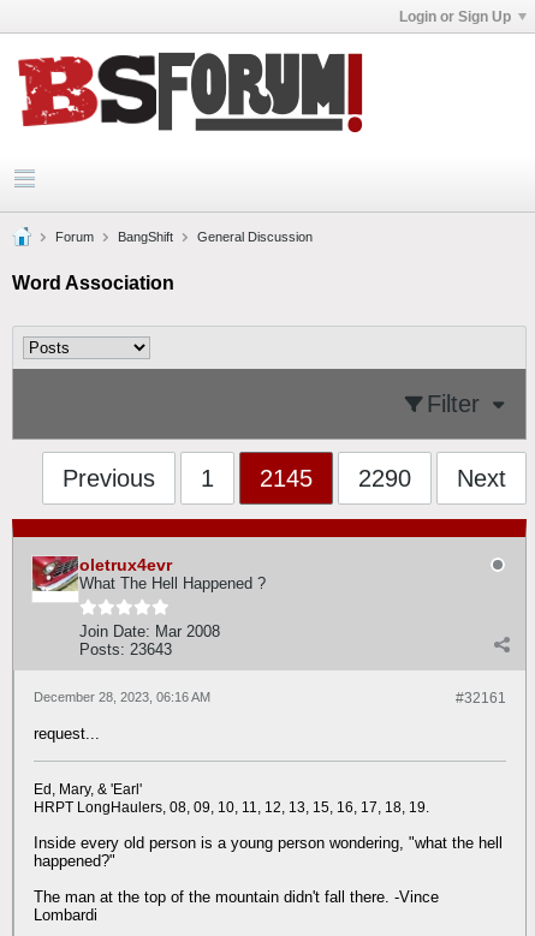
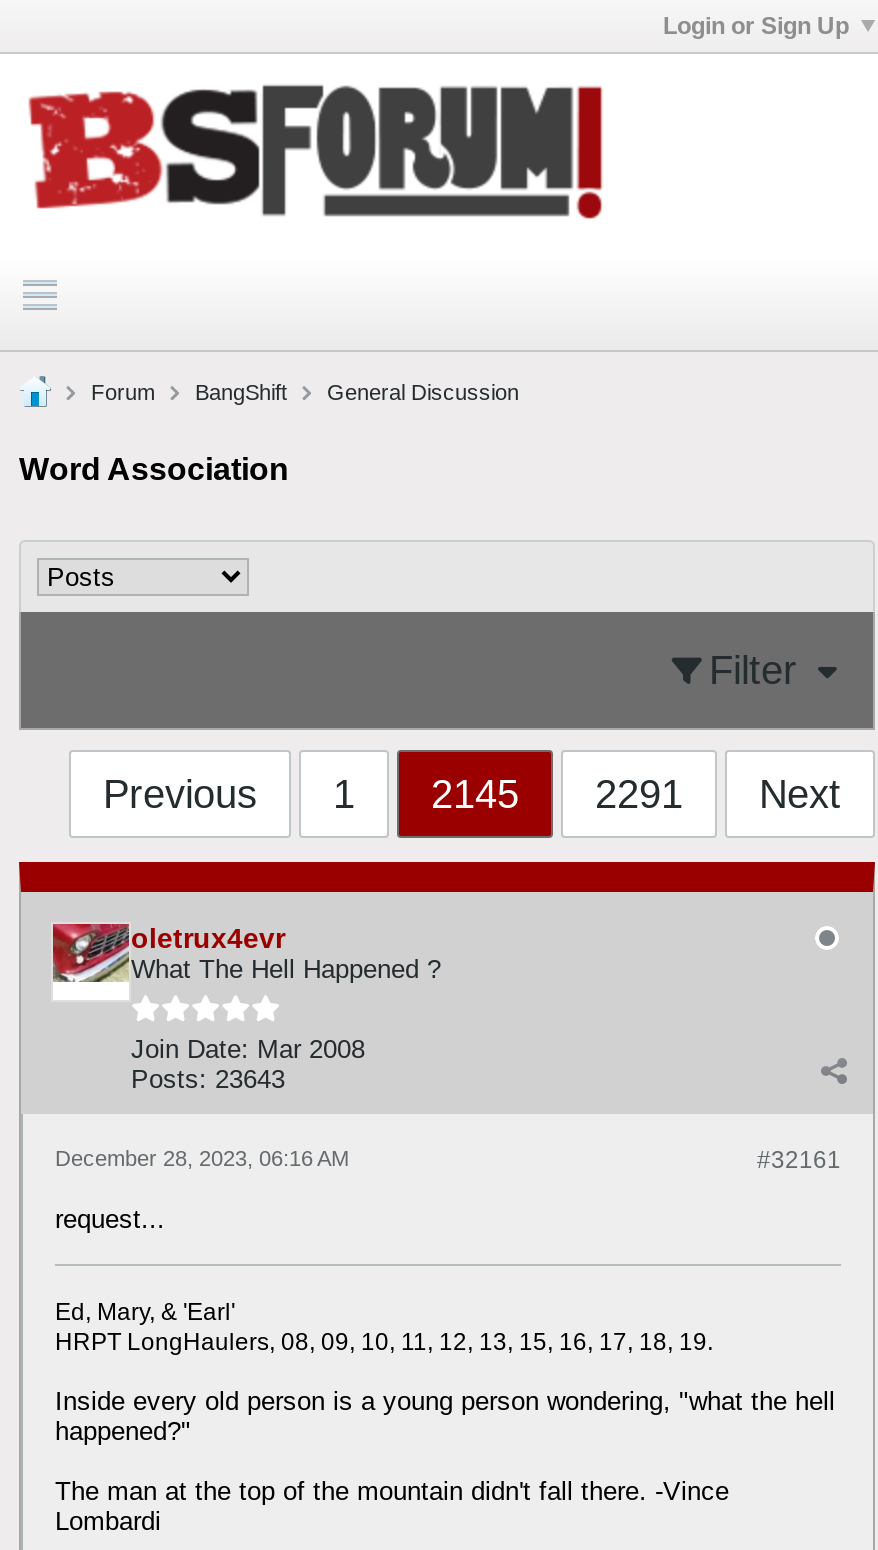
[63,465,506,491] Previous 1 2145 2290 Next -> [103,772,841,816] Previous 1 2145 2291 Next

